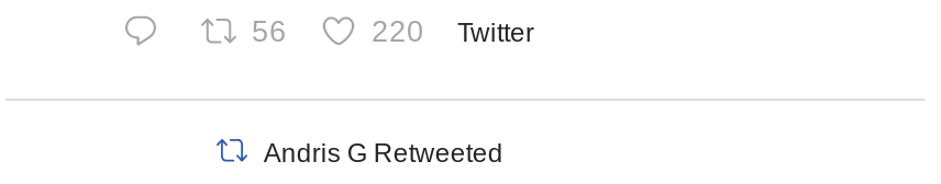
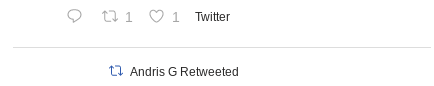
[252,16,424,49] 56 | 220 -> [125,9,179,24] 1 | 1

